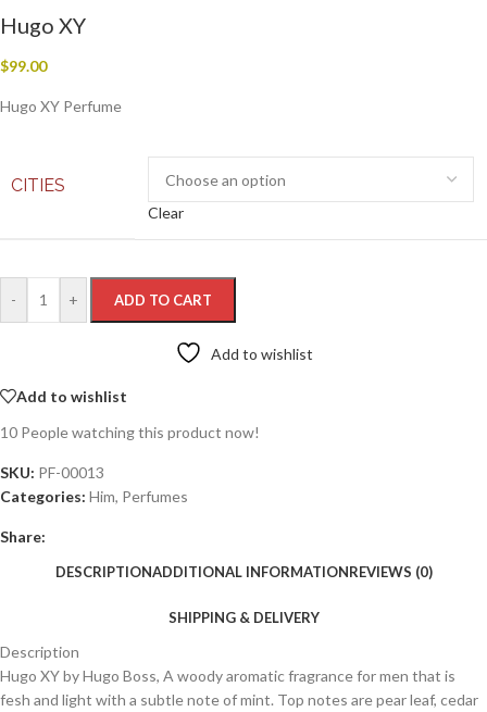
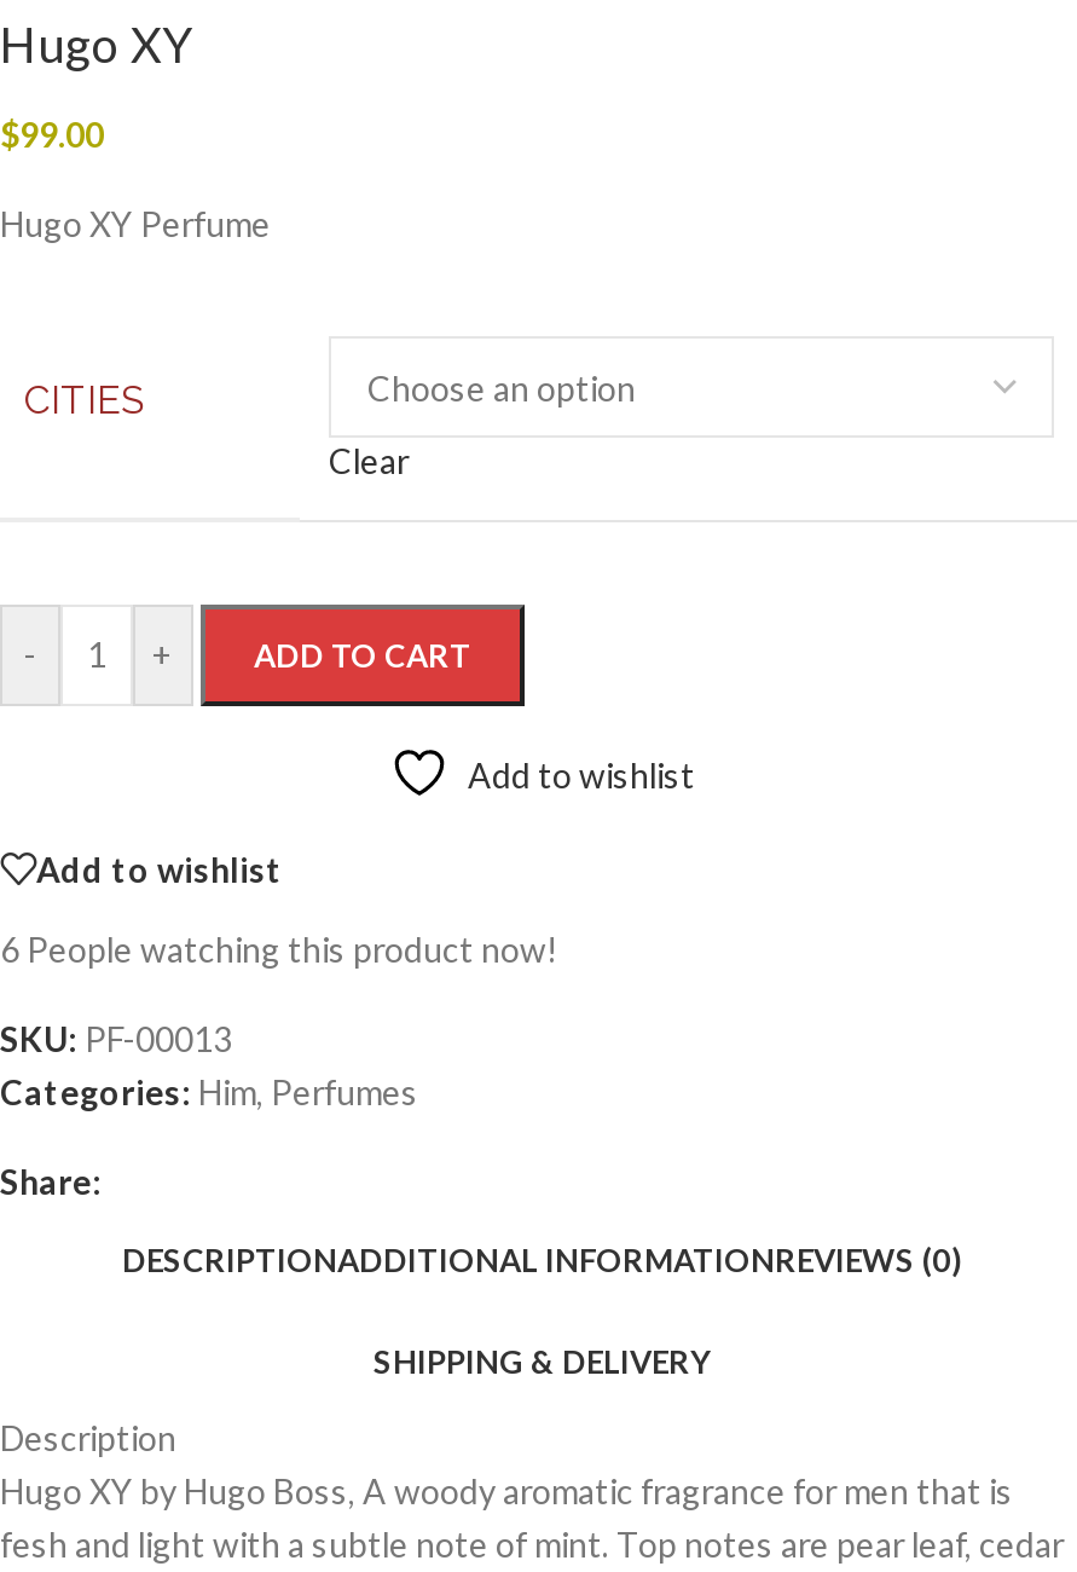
[0,423,260,442] 10 People watching this product now! -> [0,930,558,971] 6 People watching this product now!

